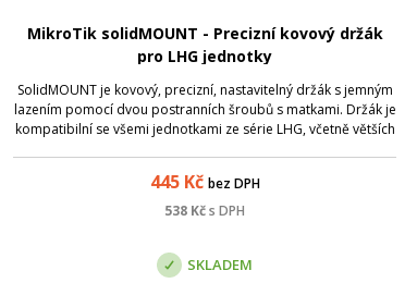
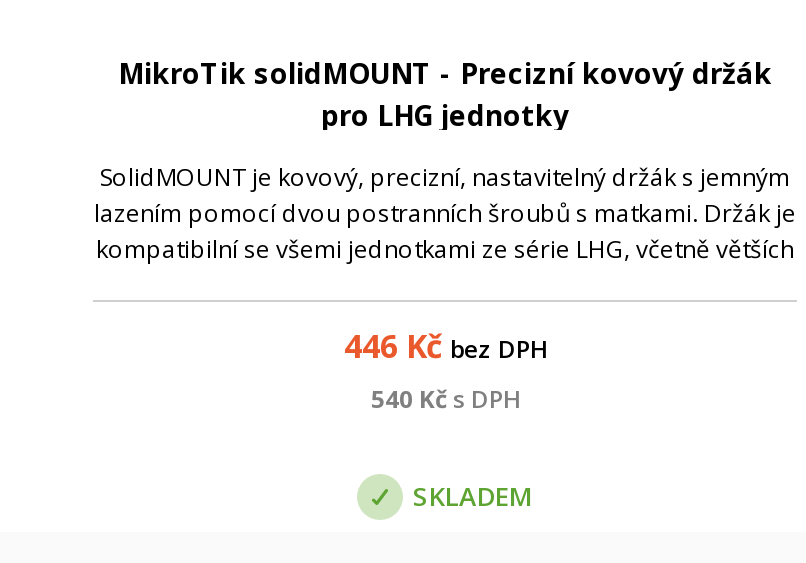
[150,170,260,194] 445 Kč bez DPH -> [344,323,546,367] 446 Kč bez DPH
[164,201,245,220] 538 Kč s DPH -> [371,381,519,415] 540 Kč s DPH

